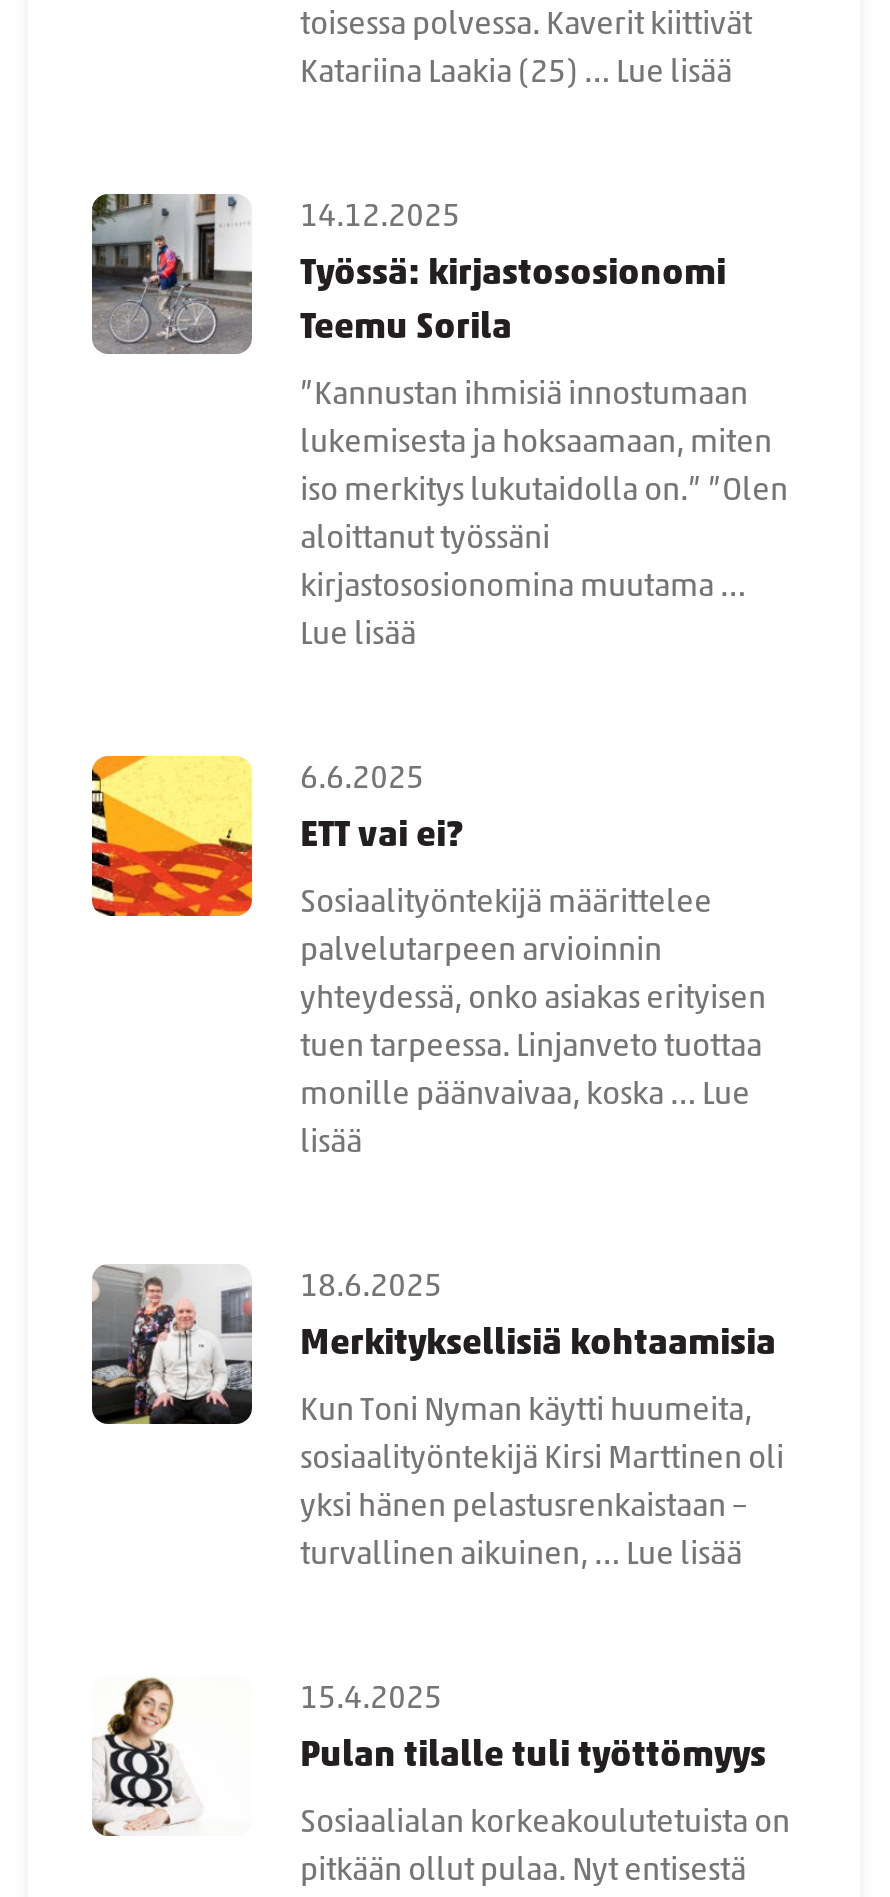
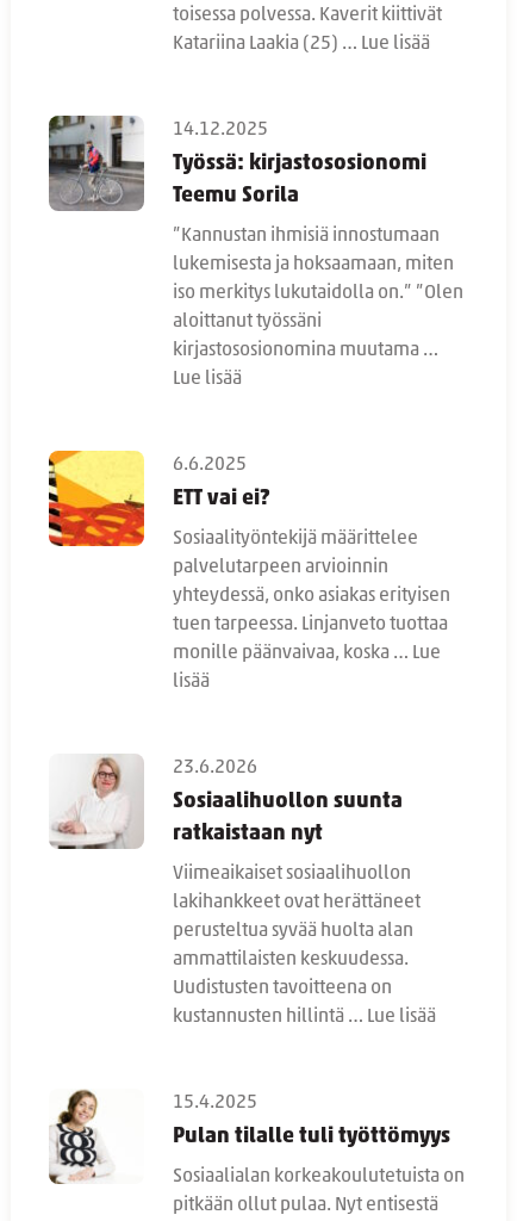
[90,1264,784,1573] [image] | 18.6.2025 | Merkityksellisiä kohtaamisia | Kun Toni Nyman käytti huumeita, | sosiaalityöntekijä Kirsi Marttinen oli | yksi hänen pelastusrenkaistaan – | turvallinen aikuinen, … Lue lisää -> [50,756,436,1027] [image] | 23.6.2026 | Sosiaalihuollon suunta | ratkaistaan nyt | Viimeaikaiset sosiaalihuollon | lakihankkeet ovat herättäneet | perusteltua syvää huolta alan | ammattilaisten keskuudessa. | Uudistusten tavoitteena on | kustannusten hillintä … Lue lisää

